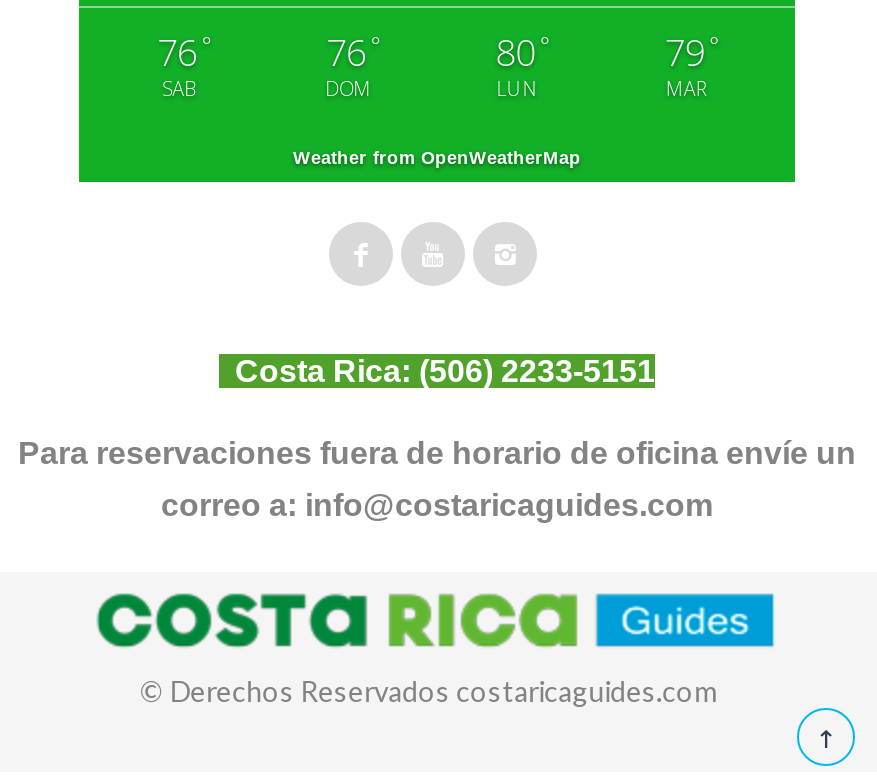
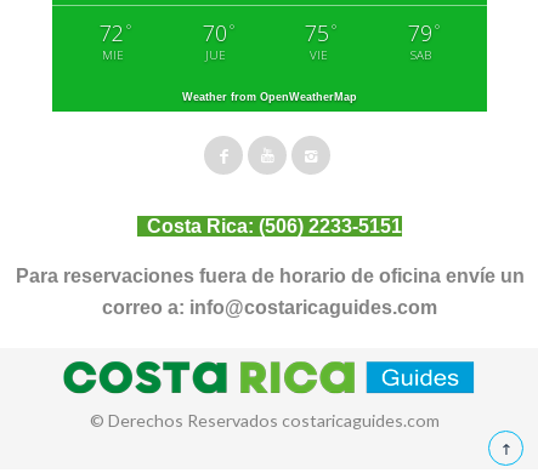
[157,27,209,101] 76 ° | SAB -> [100,18,131,63] 72 ° | MIE
[325,27,378,101] 76 ° | DOM -> [202,18,234,63] 70 ° | JUE
[495,27,547,101] 80 ° | LUN -> [305,18,337,63] 75 ° | VIE
[666,75,708,101] MAR -> [411,47,431,63] SAB

